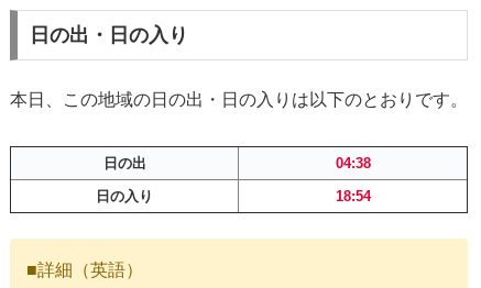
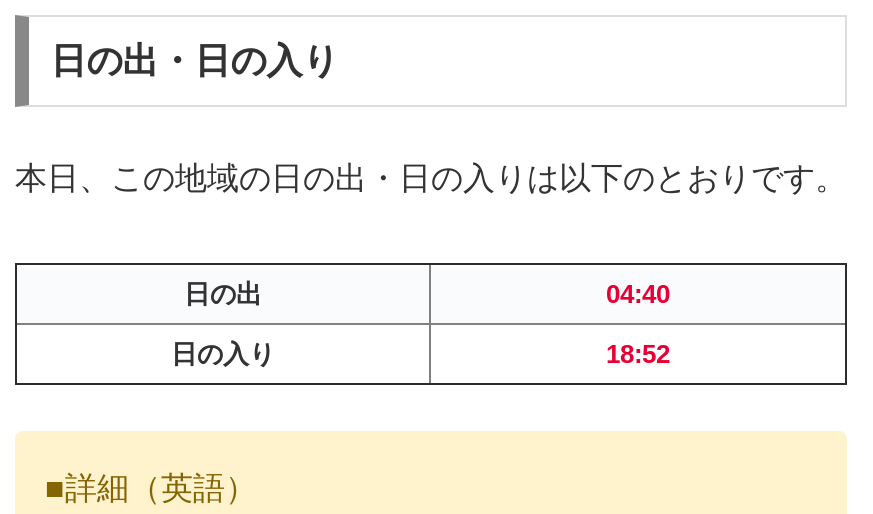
[335,155,370,172] 04:38 -> [606,279,670,309] 04:40
[335,188,370,205] 18:54 -> [606,339,670,369] 18:52

